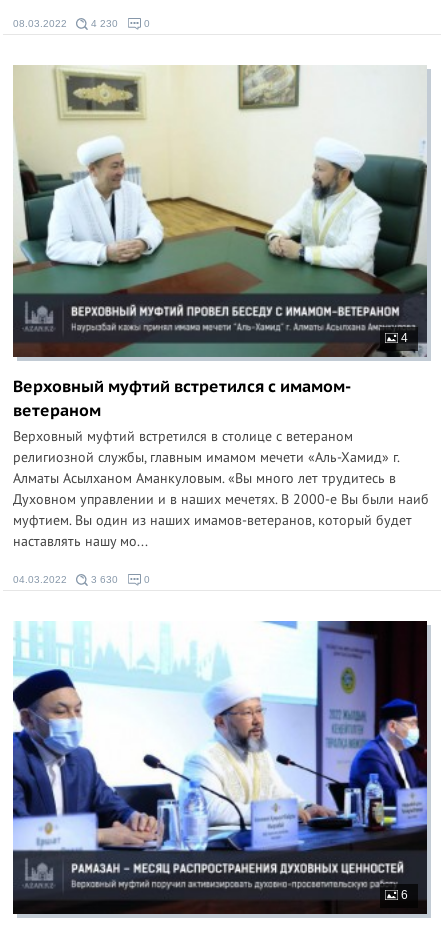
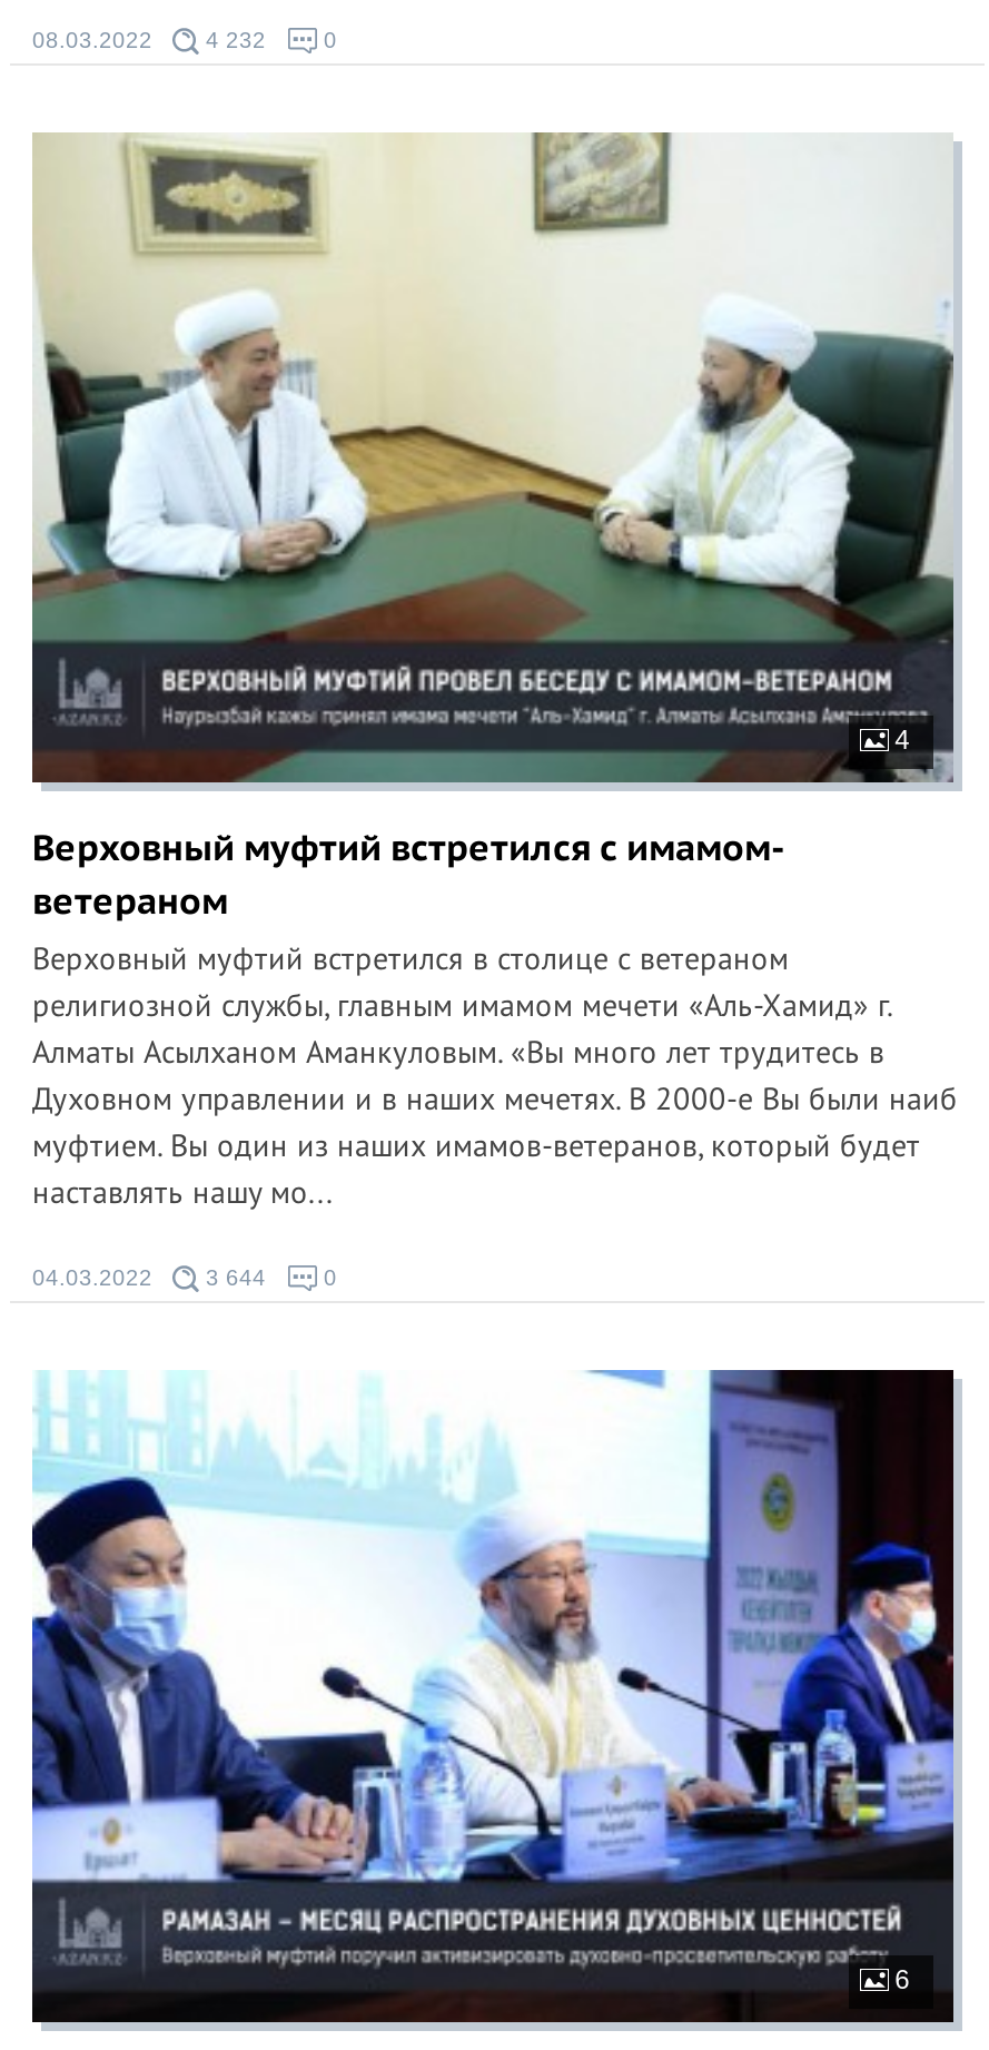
[13,18,118,29] 08.03.2022 4 230 -> [32,28,266,52] 08.03.2022 4 232
[13,574,118,585] 04.03.2022 3 630 -> [32,1266,266,1291] 04.03.2022 3 644

